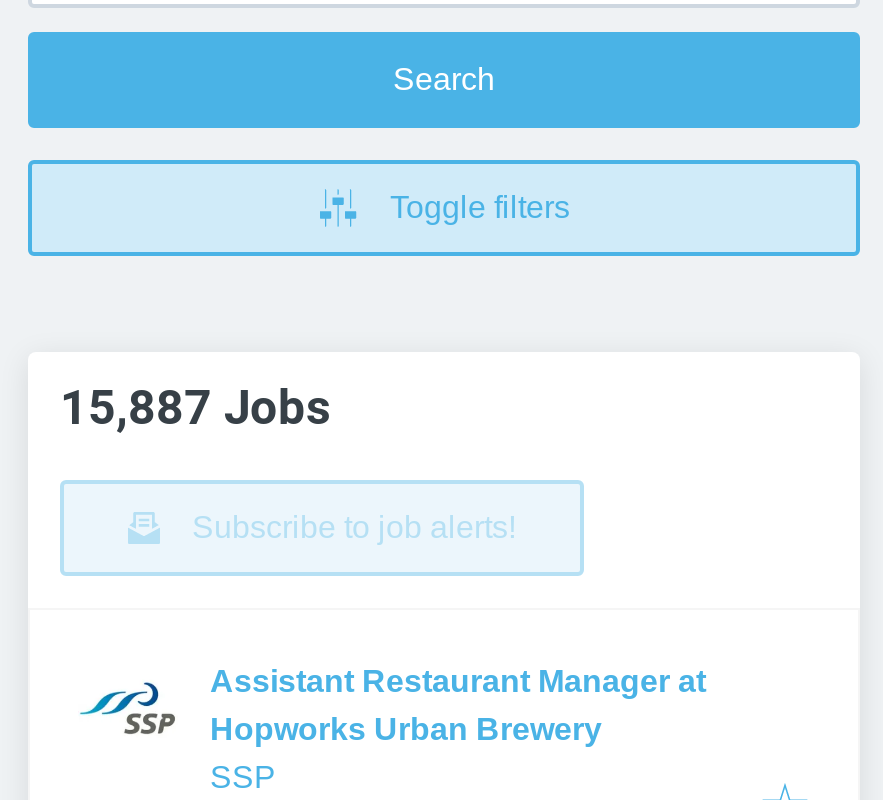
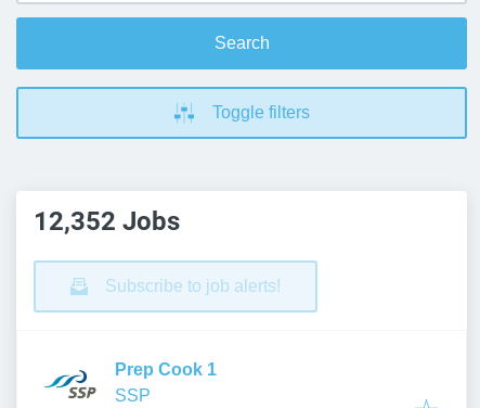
[60,379,330,435] 15,887 Jobs -> [34,206,180,236] 12,352 Jobs
[210,663,706,745] Assistant Restaurant Manager at | Hopworks Urban Brewery -> [115,360,217,378] Prep Cook 1

